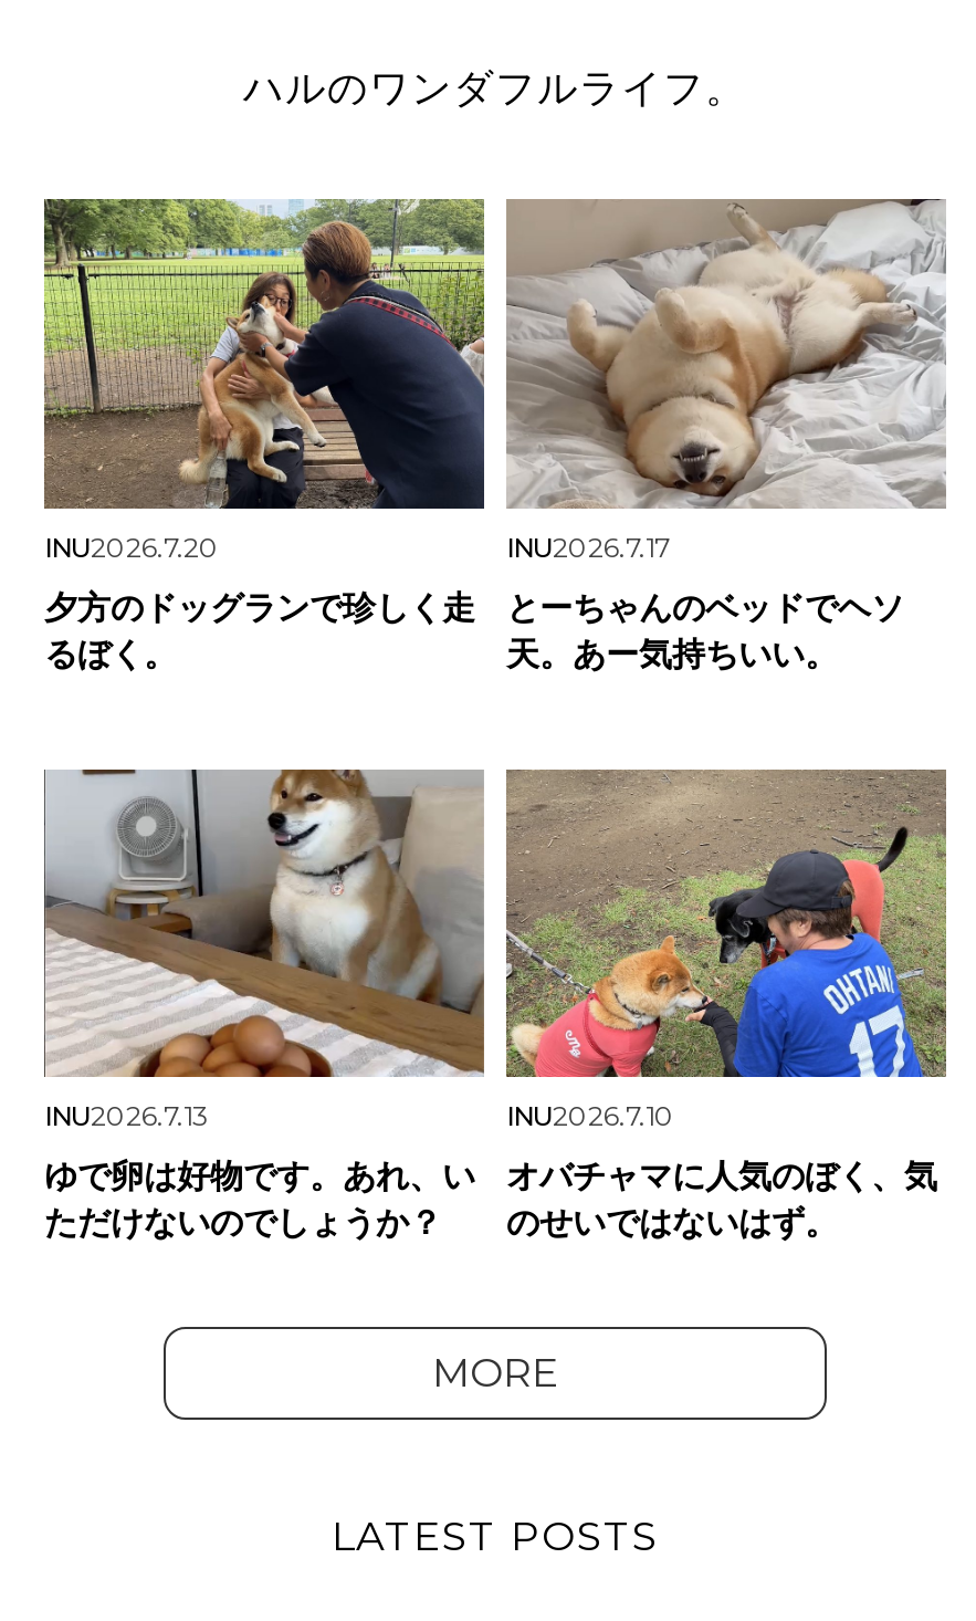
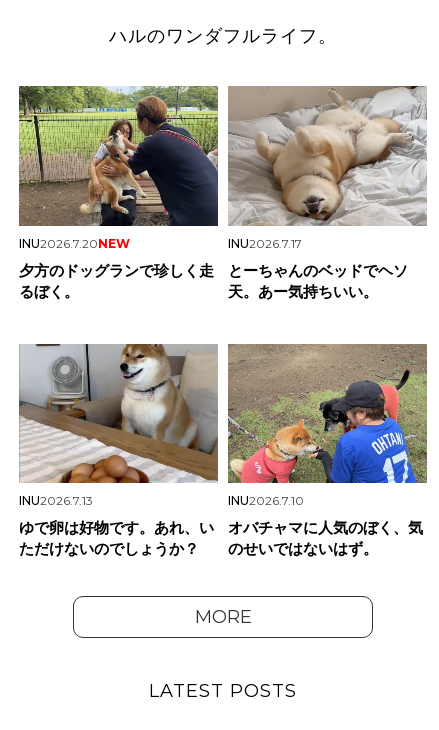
[44,530,219,563] INU2026.7.20 -> [19,236,130,251] INU2026.7.20NEW

